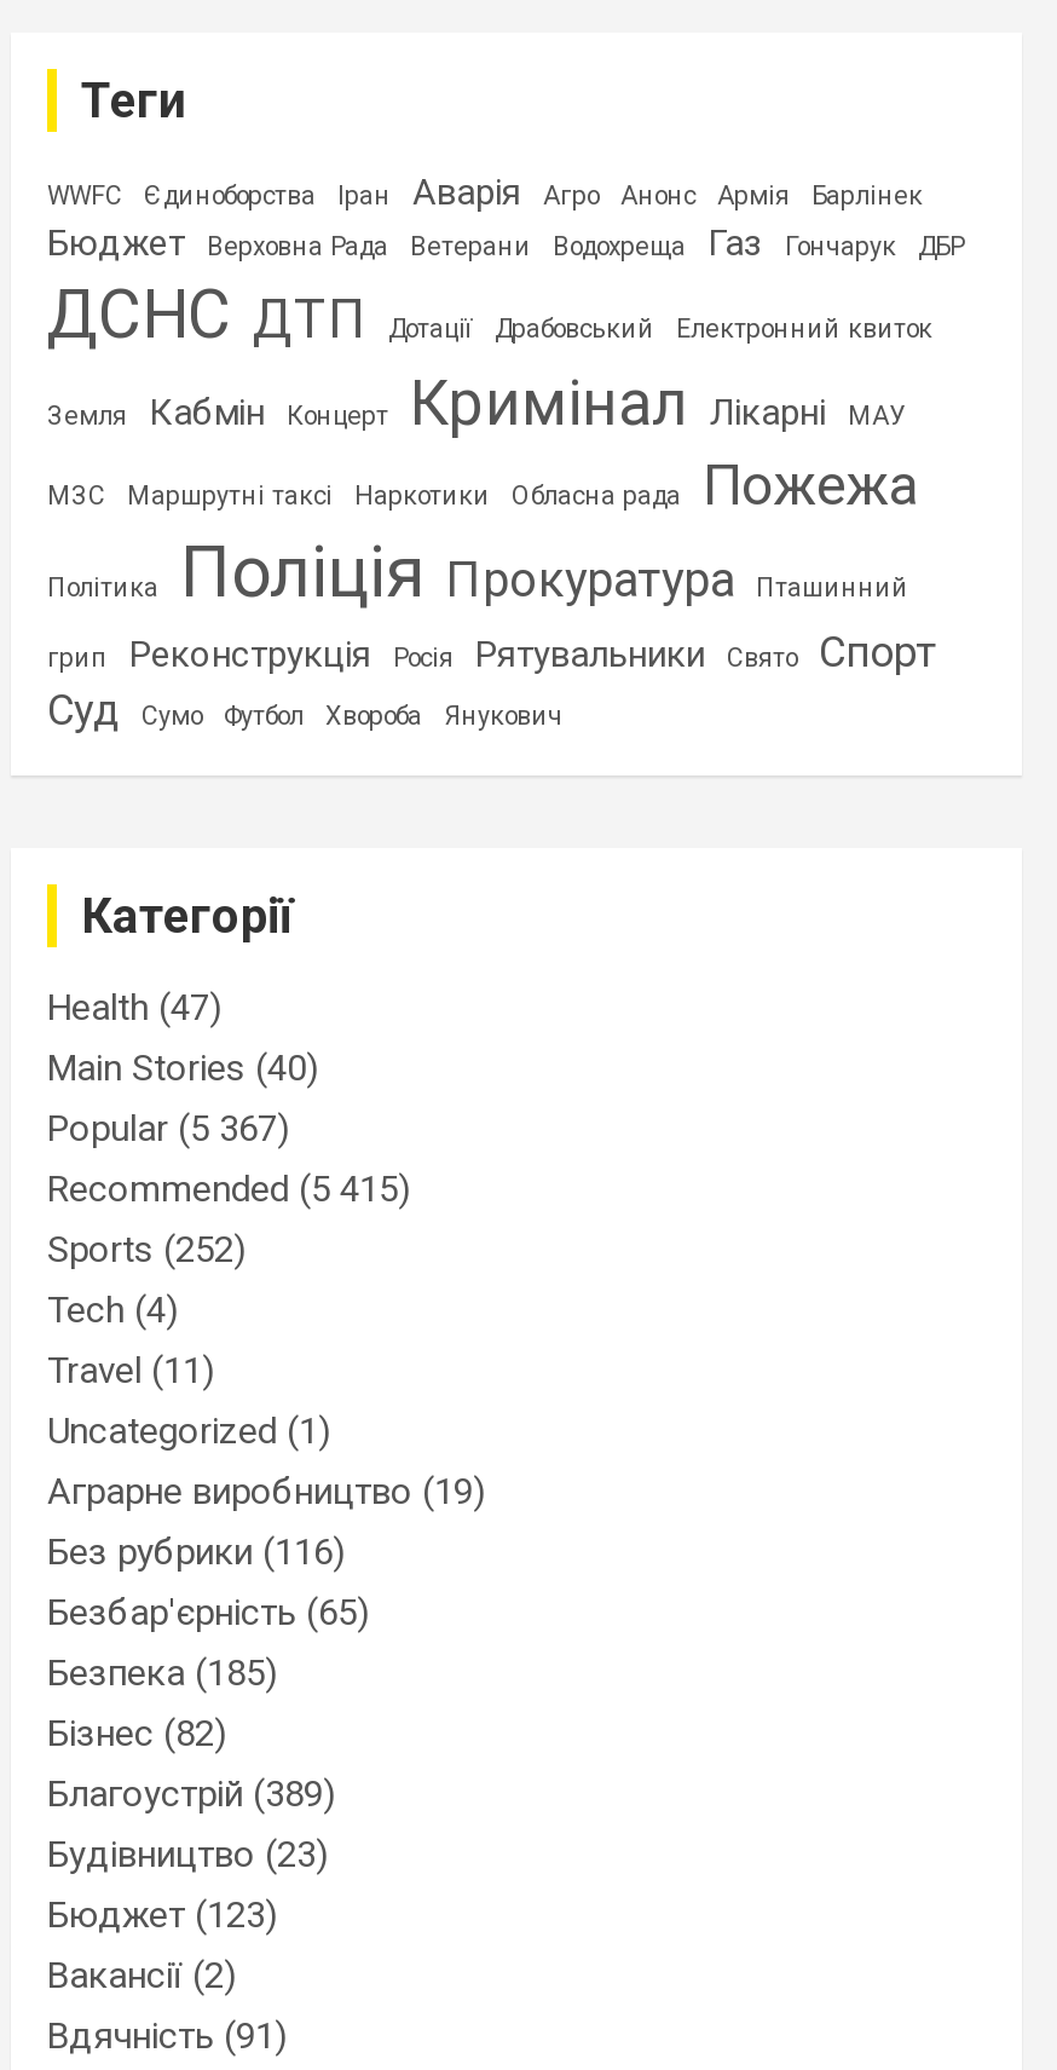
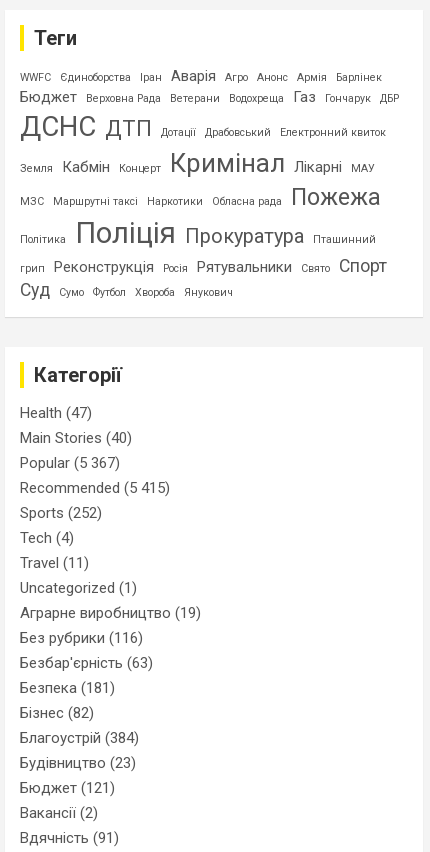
[47,1590,369,1634] Безбар'єрність (65) -> [20,654,153,672] Безбар'єрність (63)
[47,1651,277,1694] Безпека (185) -> [20,679,115,697] Безпека (181)
[47,1772,335,1815] Благоустрій (389) -> [20,729,139,747] Благоустрій (384)
[47,1893,277,1936] Бюджет (123) -> [20,779,115,797] Бюджет (121)

